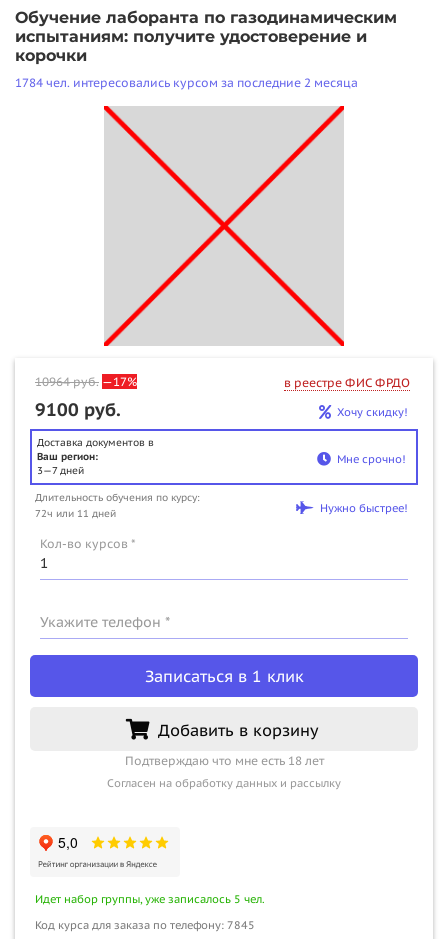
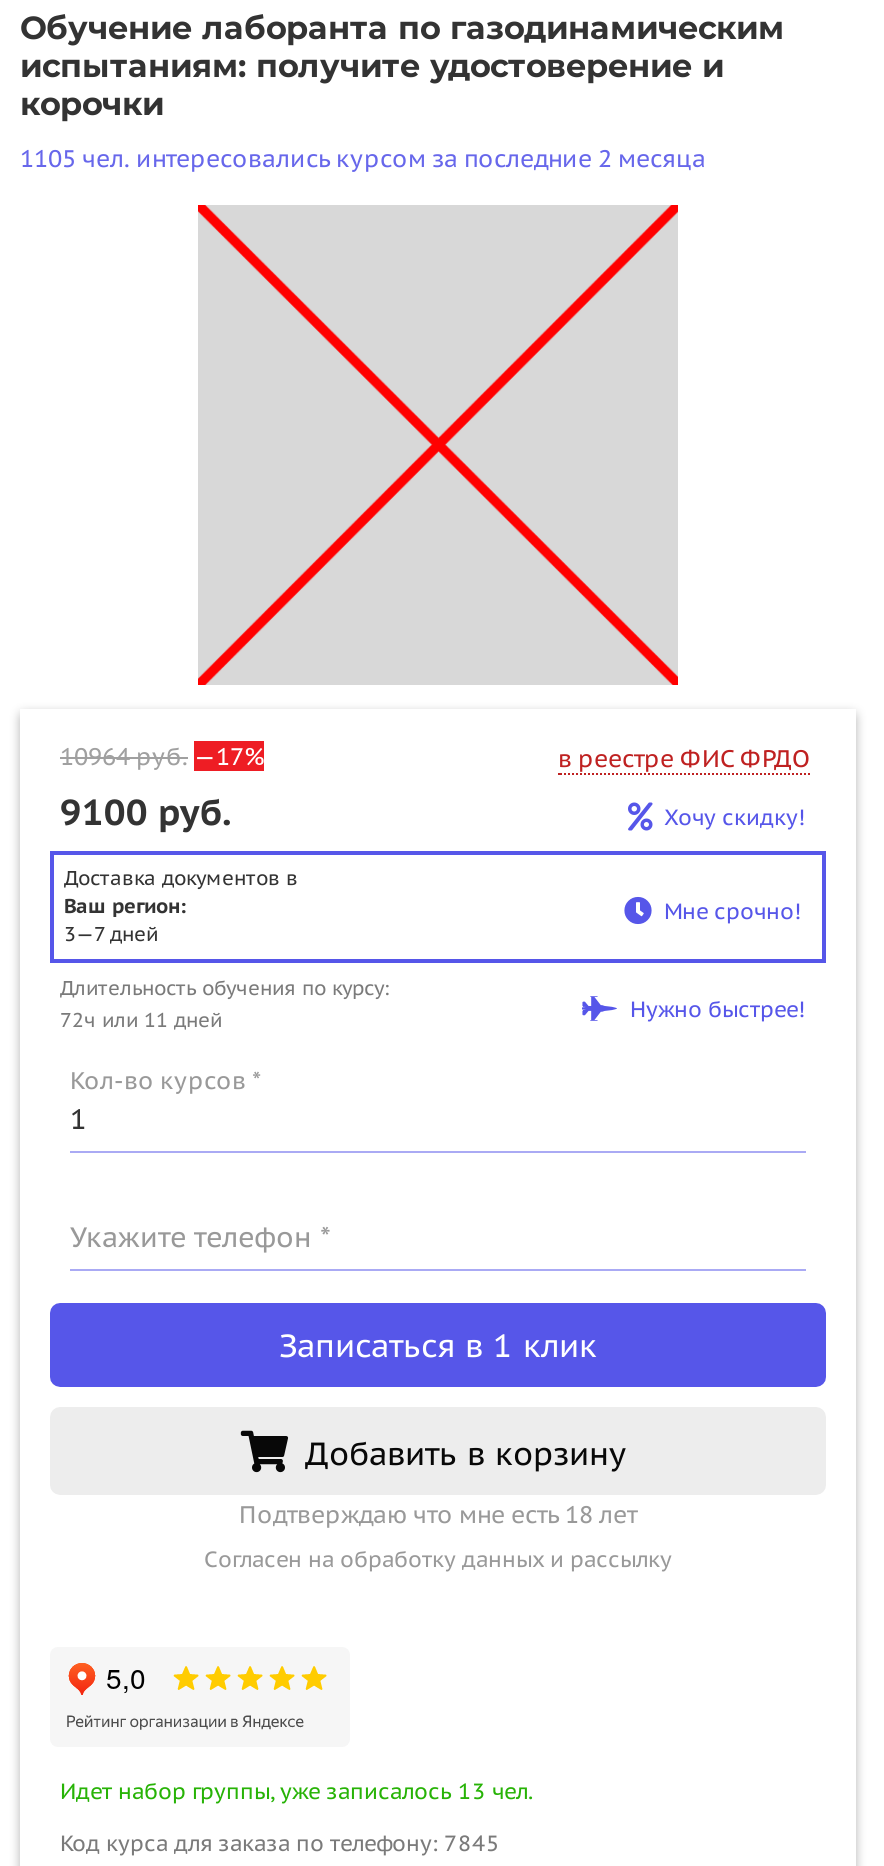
[15,75,358,90] 1784 чел. интересовались курсом за последние 2 месяца -> [20,143,706,173] 1105 чел. интересовались курсом за последние 2 месяца
[35,892,265,906] Идет набор группы, уже записалось 5 чел. -> [60,1777,534,1805] Идет набор группы, уже записалось 13 чел.

